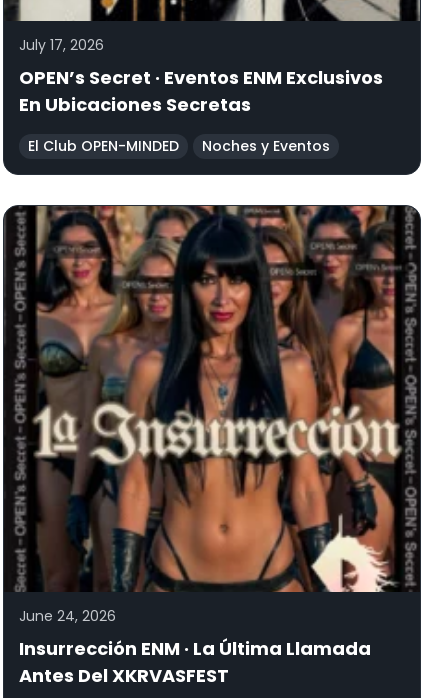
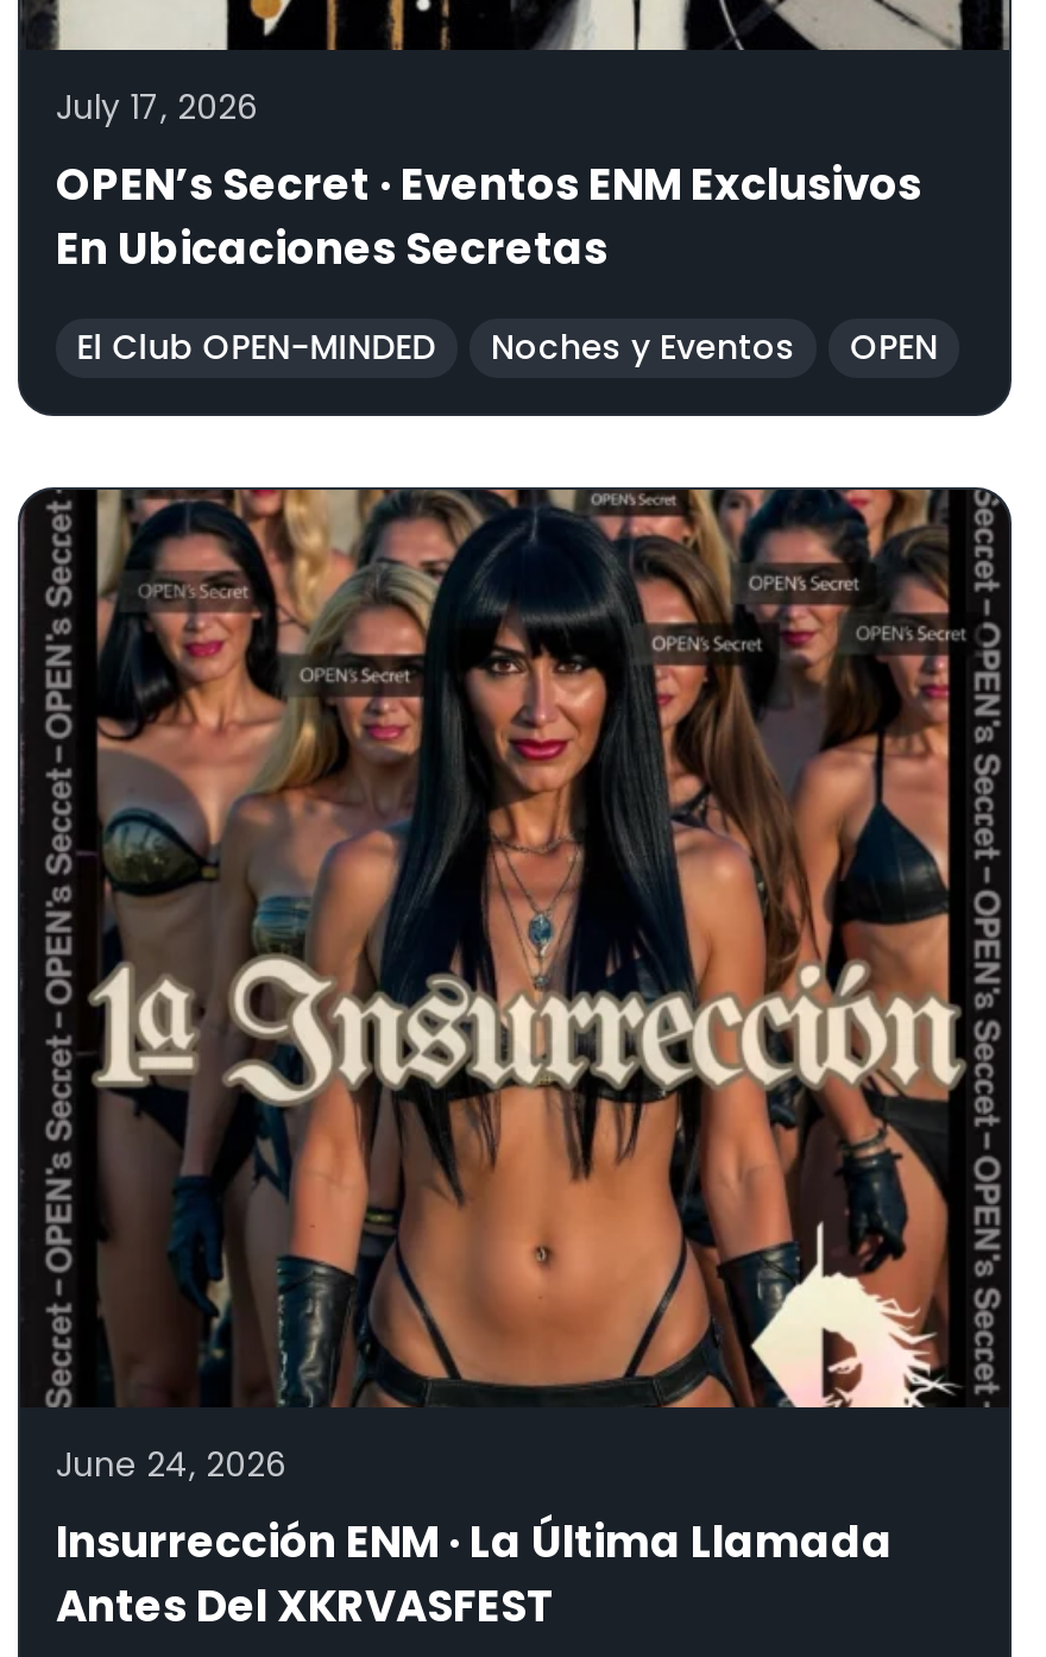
none -> [850,324,938,372] OPEN

